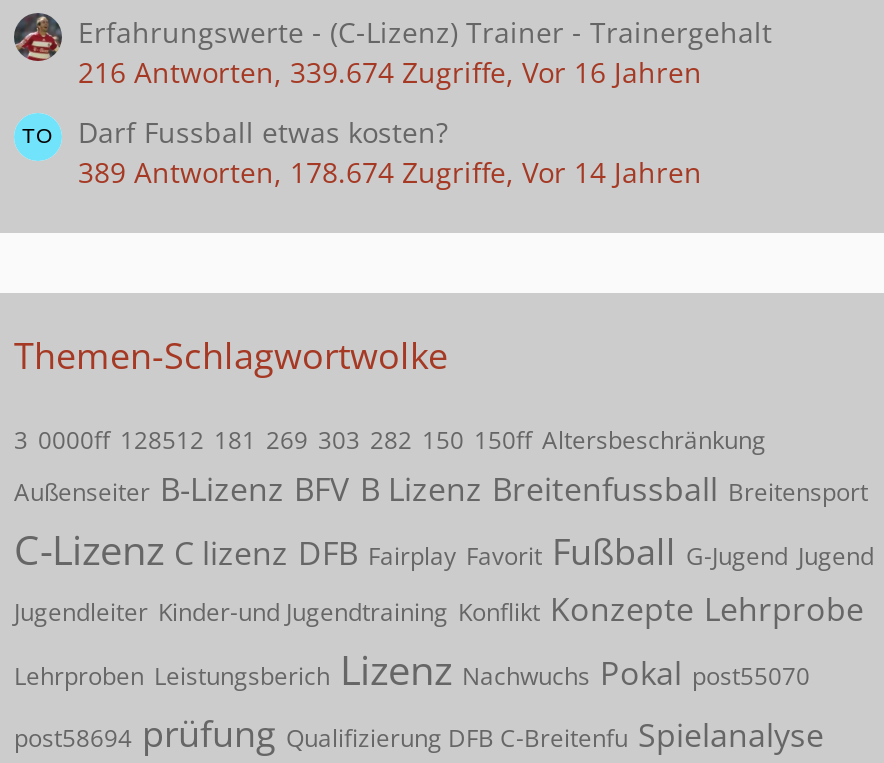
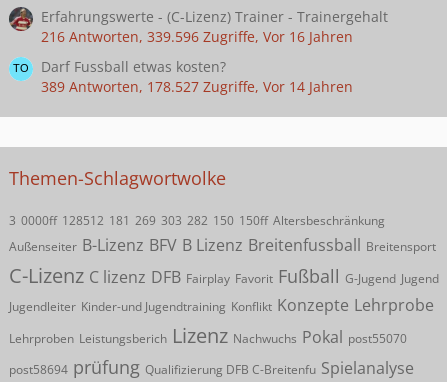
[78,53,702,91] 216 Antworten, 339.674 Zugriffe, Vor 16 Jahren -> [41,27,353,46] 216 Antworten, 339.596 Zugriffe, Vor 16 Jahren
[78,153,702,191] 389 Antworten, 178.674 Zugriffe, Vor 14 Jahren -> [41,77,353,96] 389 Antworten, 178.527 Zugriffe, Vor 14 Jahren

